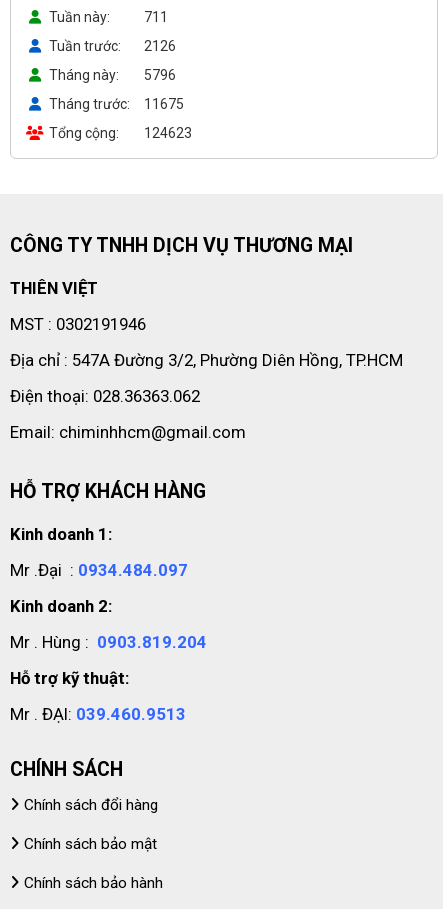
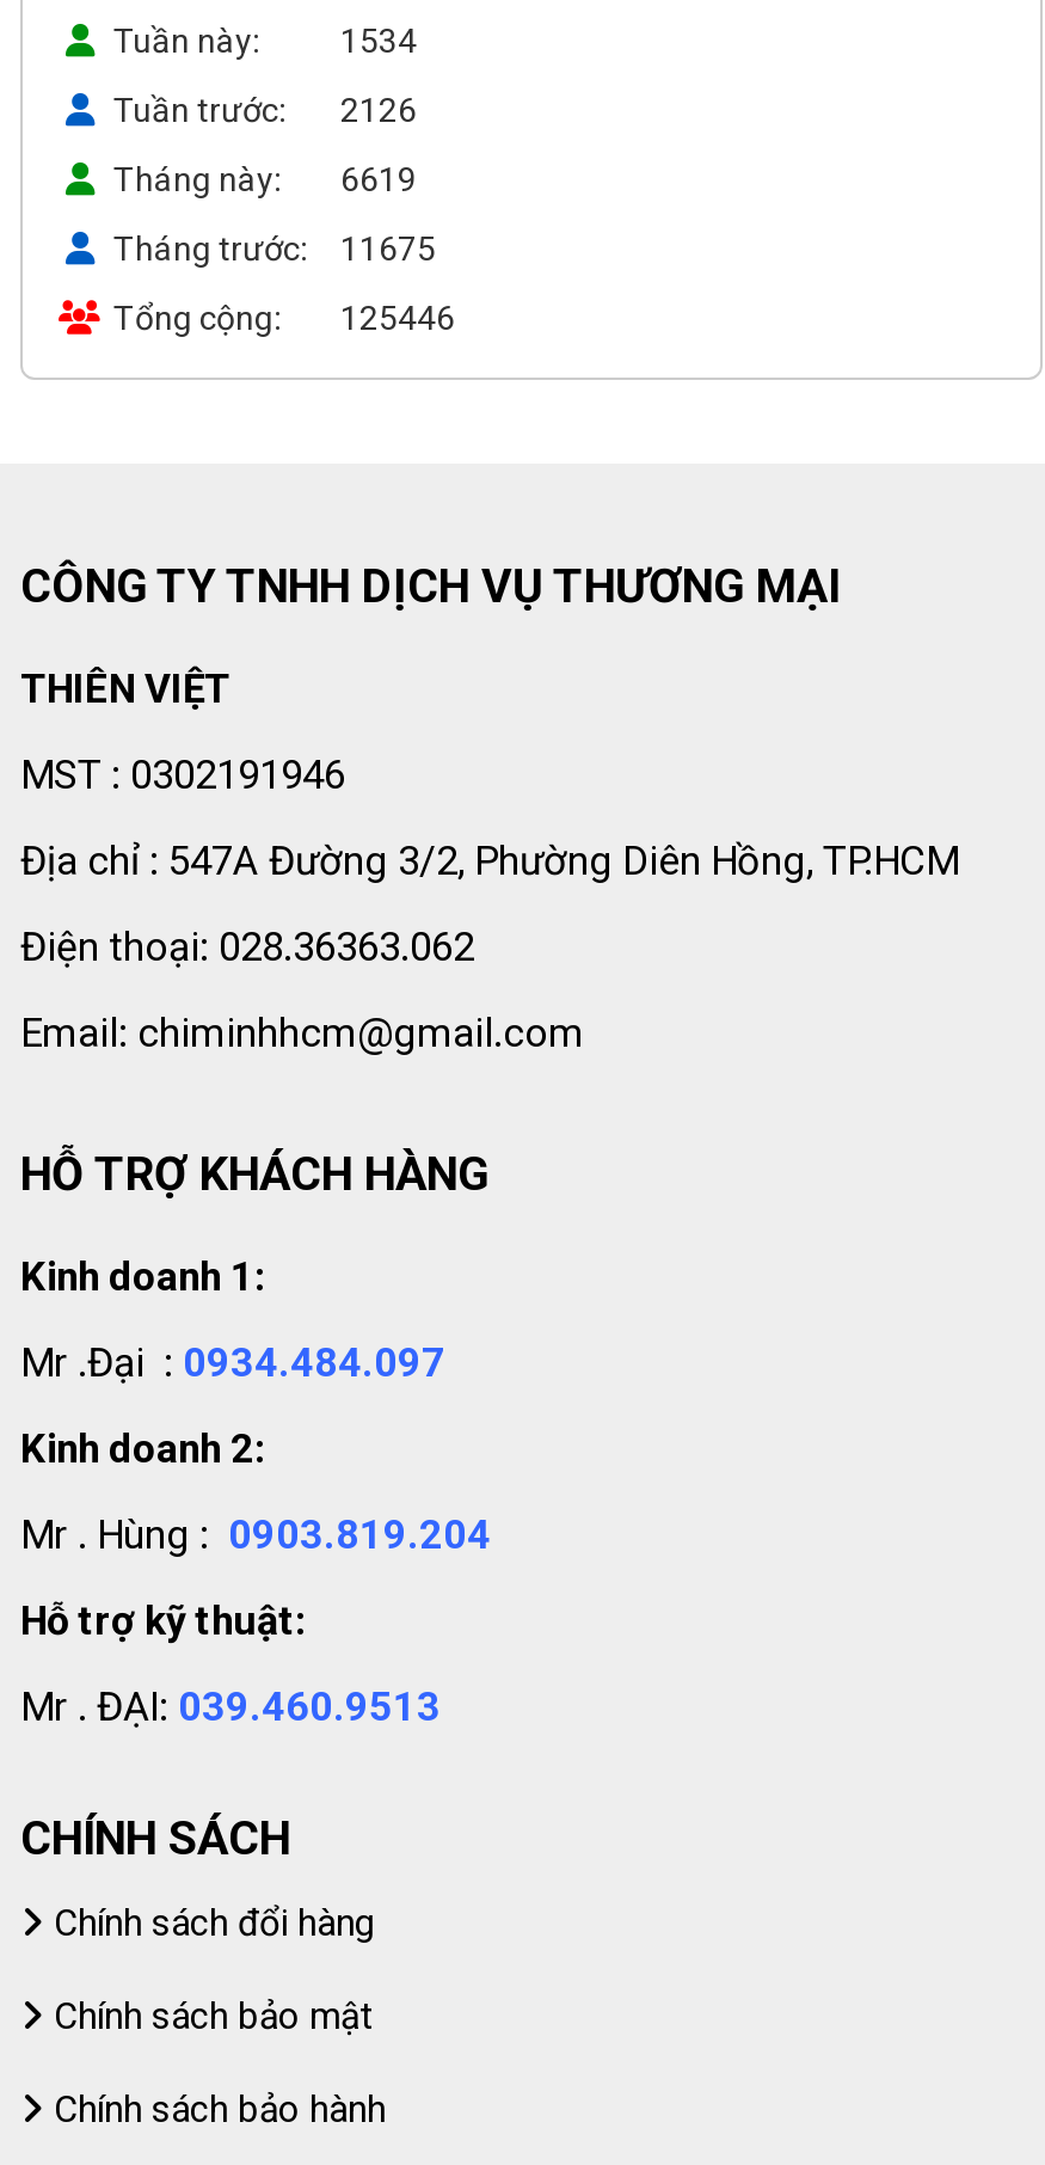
[144,9,168,25] 711 -> [340,21,417,60] 1534
[49,67,176,83] Tháng này 5796 -> [113,160,417,198] Tháng này 6619
[49,125,192,141] Tổng cộng 124623 -> [113,298,455,337] Tổng cộng 125446

